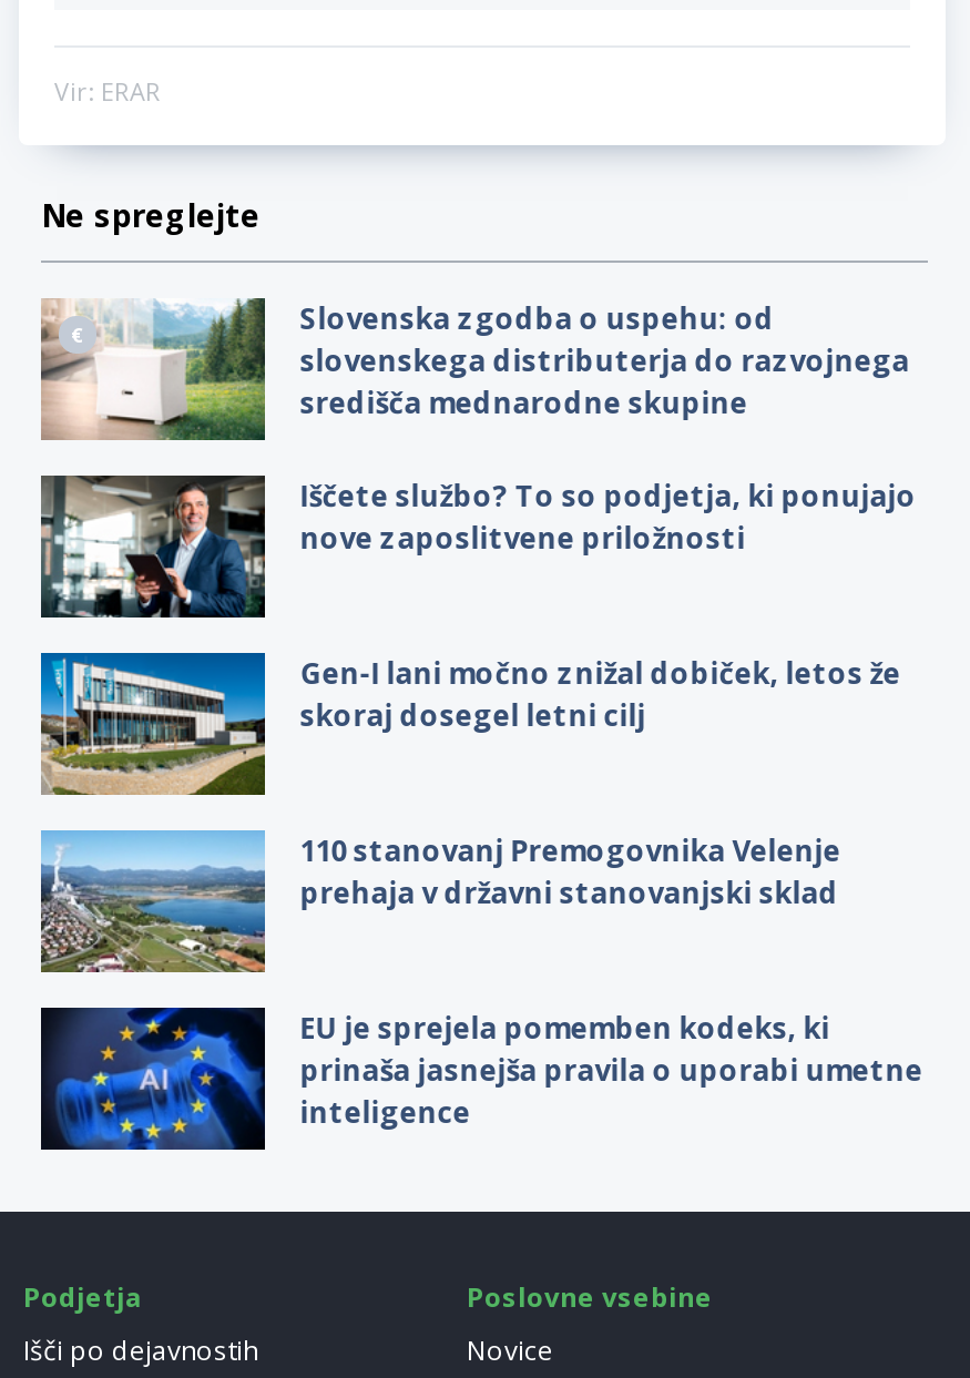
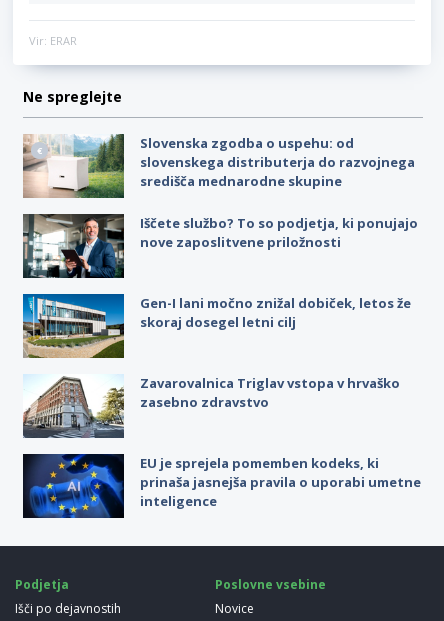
[39,828,841,974] [image] | 110 stanovanj Premogovnika Velenje | prehaja v državni stanovanjski sklad -> [23,373,400,438] [image] | Zavarovalnica Triglav vstopa v hrvaško | zasebno zdravstvo

